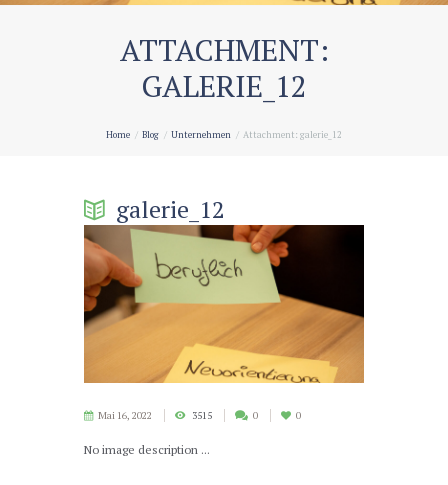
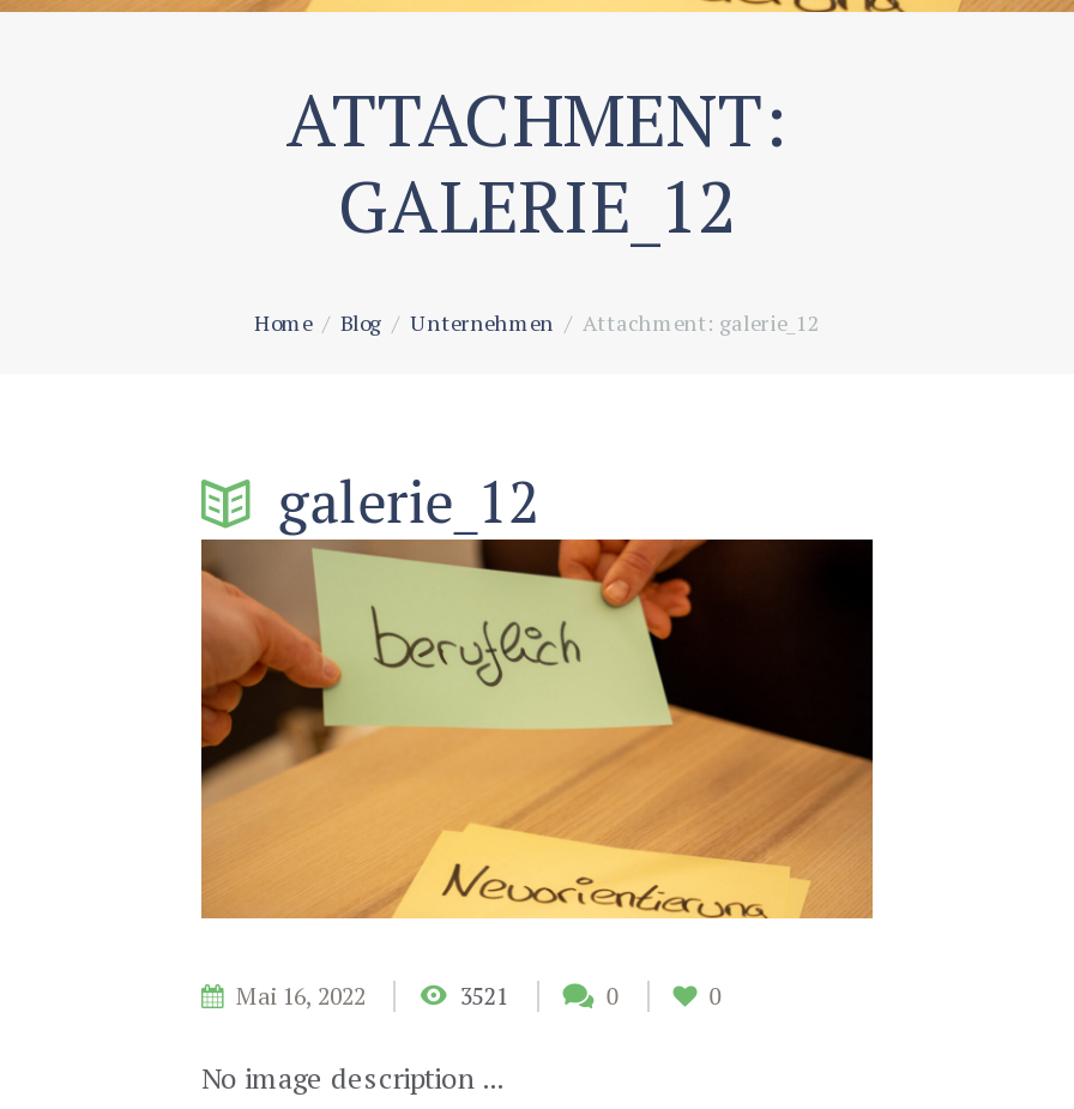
[192,409,212,422] 3515 -> [460,980,508,1011] 3521

